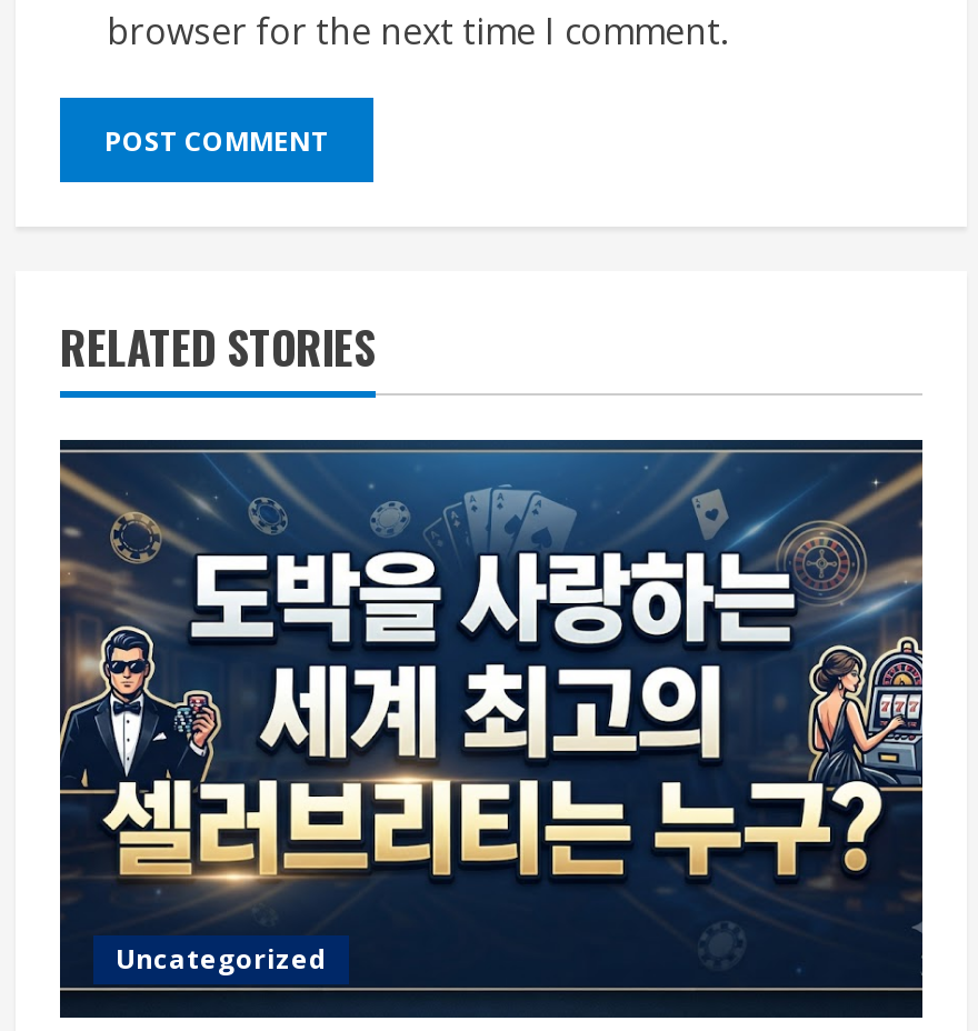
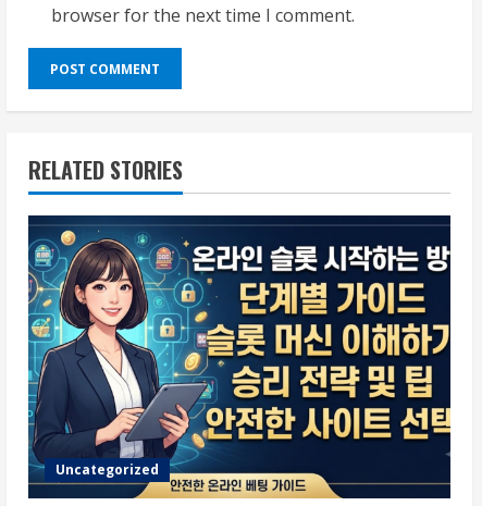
[58,442,925,1020] [image] -> [27,218,452,499] [image]

